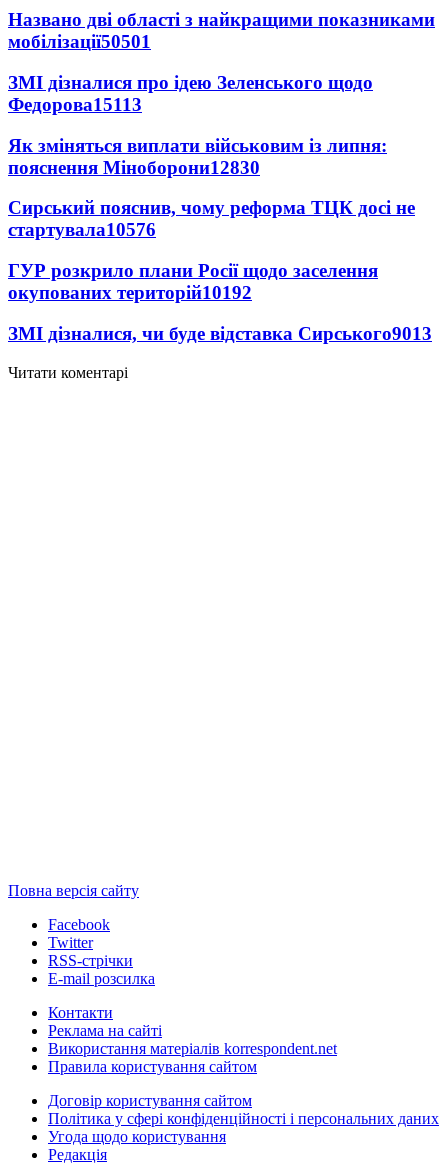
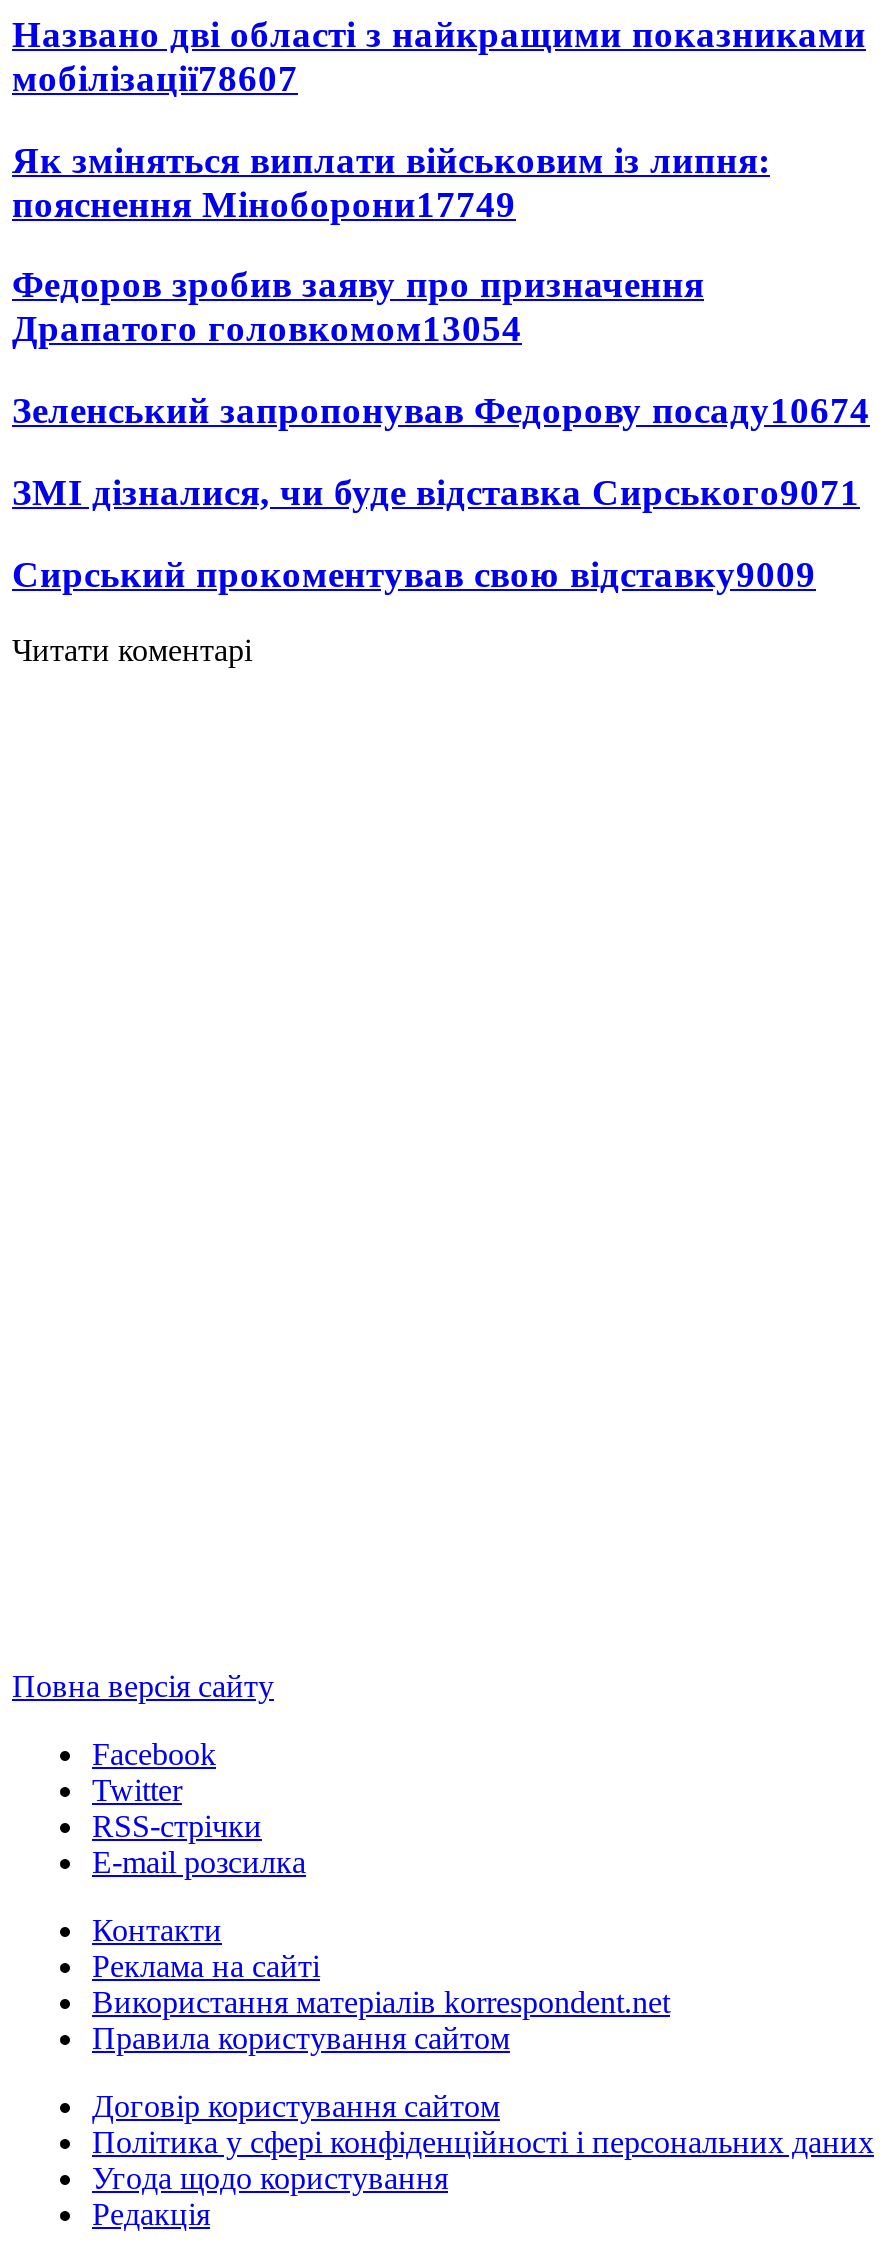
[8,31,373,115] мобілізації50501 | ЗМІ дізналися про ідею Зеленського щодо | Федорова15113 -> [12,57,298,99] мобілізації78607
moved [8,135,387,156] -> [12,139,770,181]: Як зміняться виплати військовим із липня:
[8,157,432,344] пояснення Міноборони12830 | Сирський пояснив, чому реформа ТЦК досі не | стартувала10576 | ГУР розкрило плани Росії щодо заселення | окупованих територій10192 | ЗМІ дізналися, чи буде відставка Сирського9013 -> [12,183,870,595] пояснення Міноборони17749 | Федоров зробив заяву про призначення | Драпатого головкомом13054 | Зеленський запропонував Федорову посаду10674 | ЗМІ дізналися, чи буде відставка Сирського9071 | Сирський прокоментував свою відставку9009

